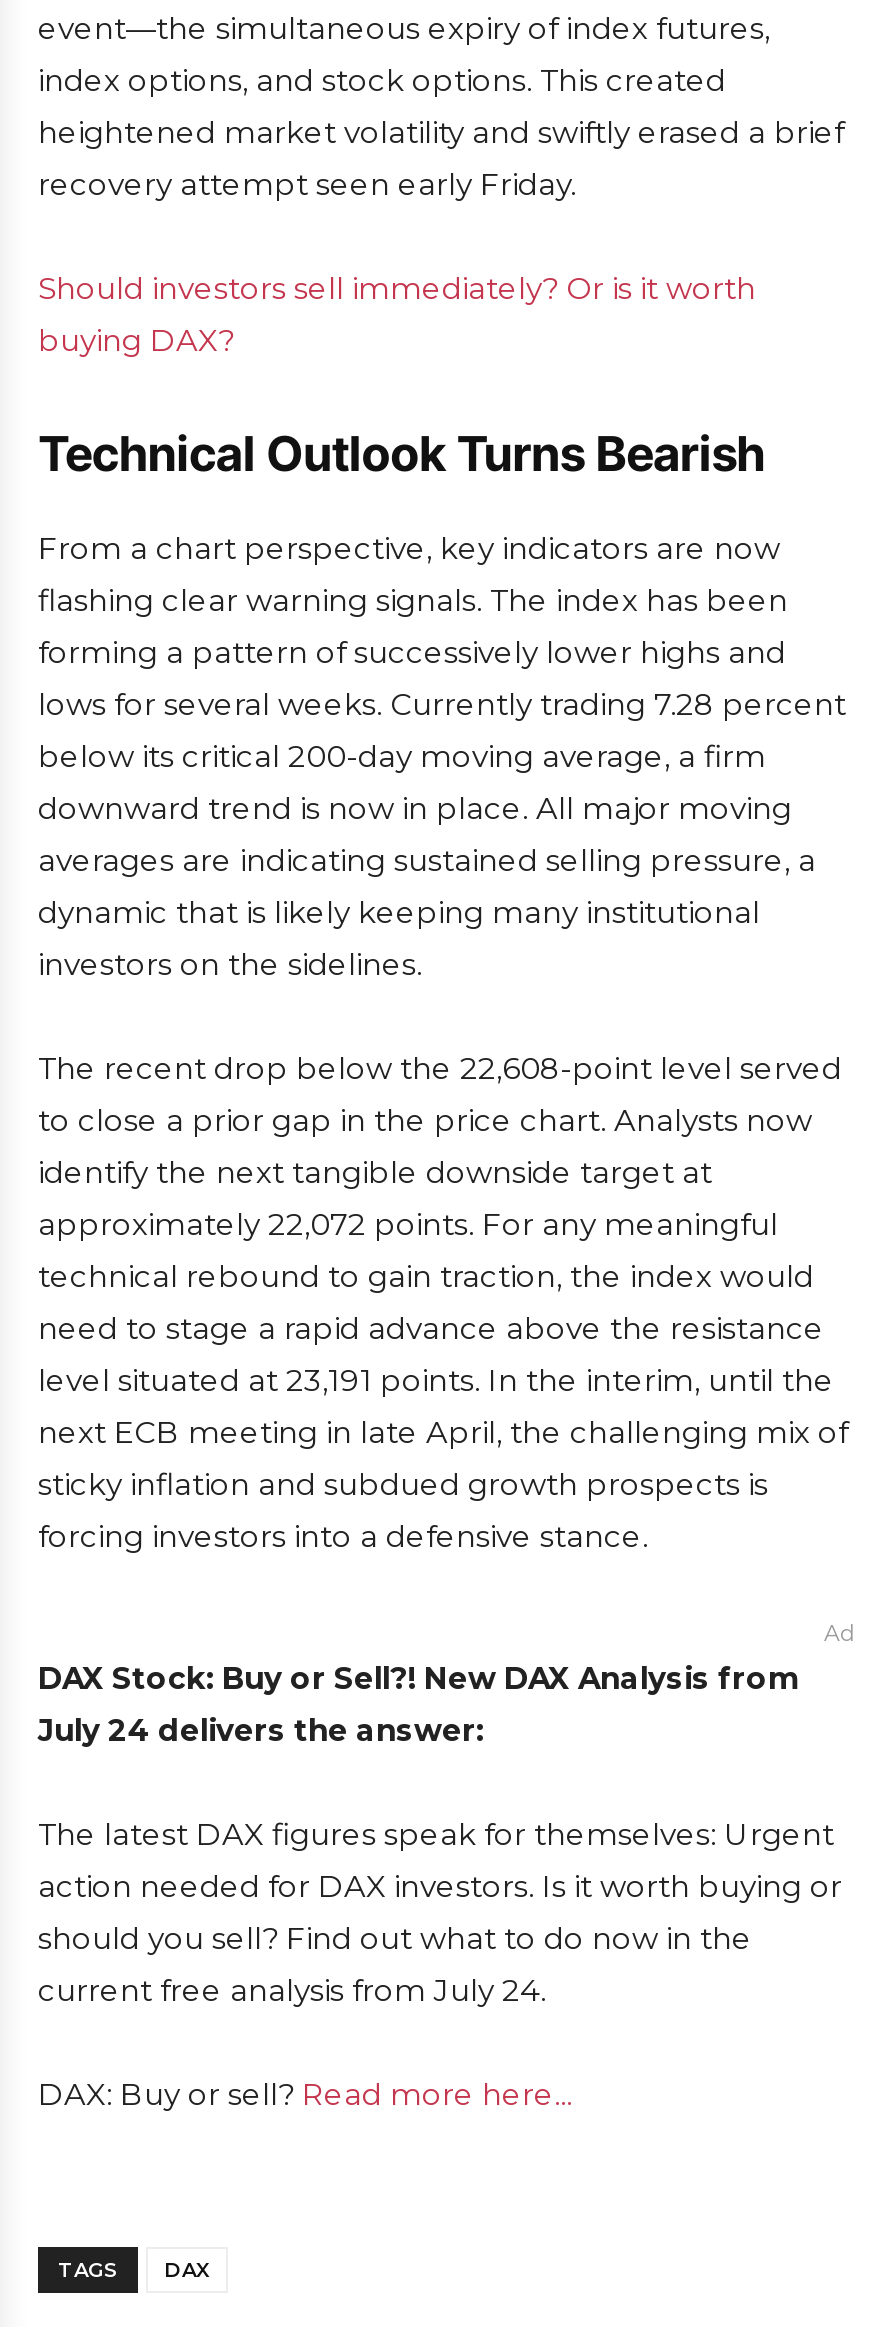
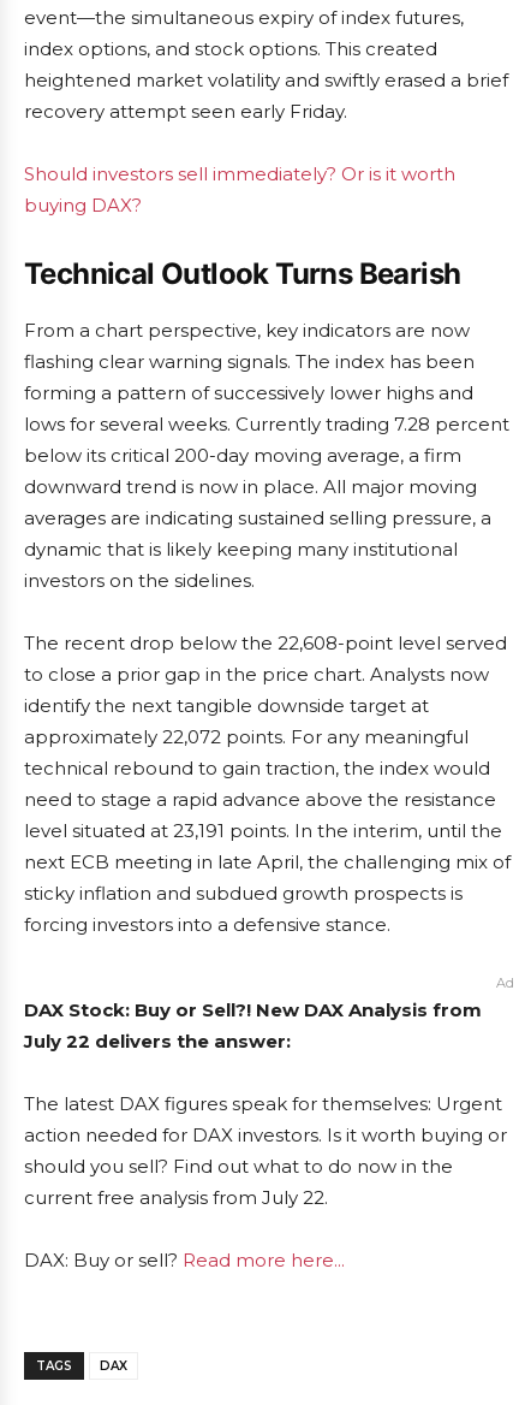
[38,1711,484,1749] July 24 delivers the answer: -> [24,1030,291,1053] July 22 delivers the answer:
[38,1971,546,2009] current free analysis from July 24. -> [24,1186,328,1209] current free analysis from July 22.

